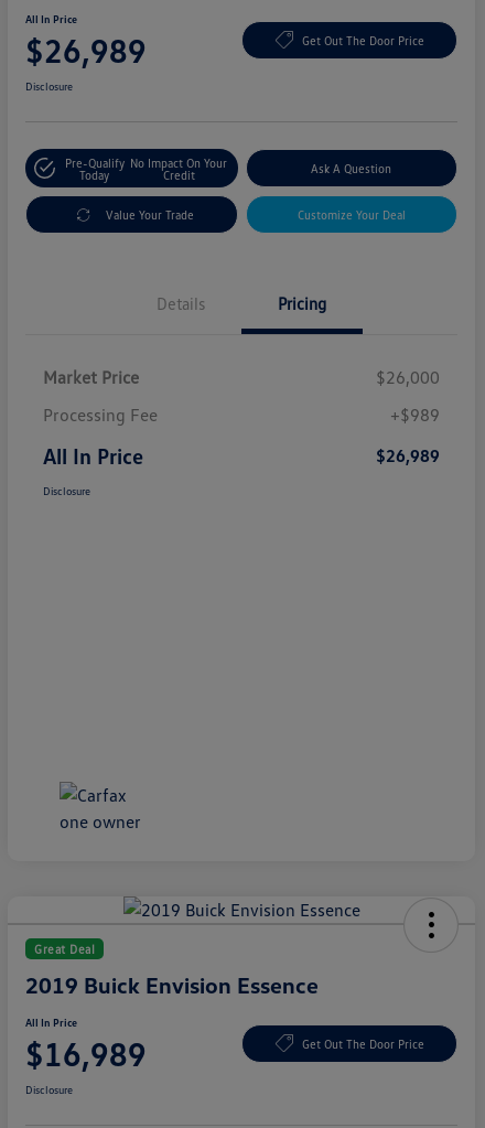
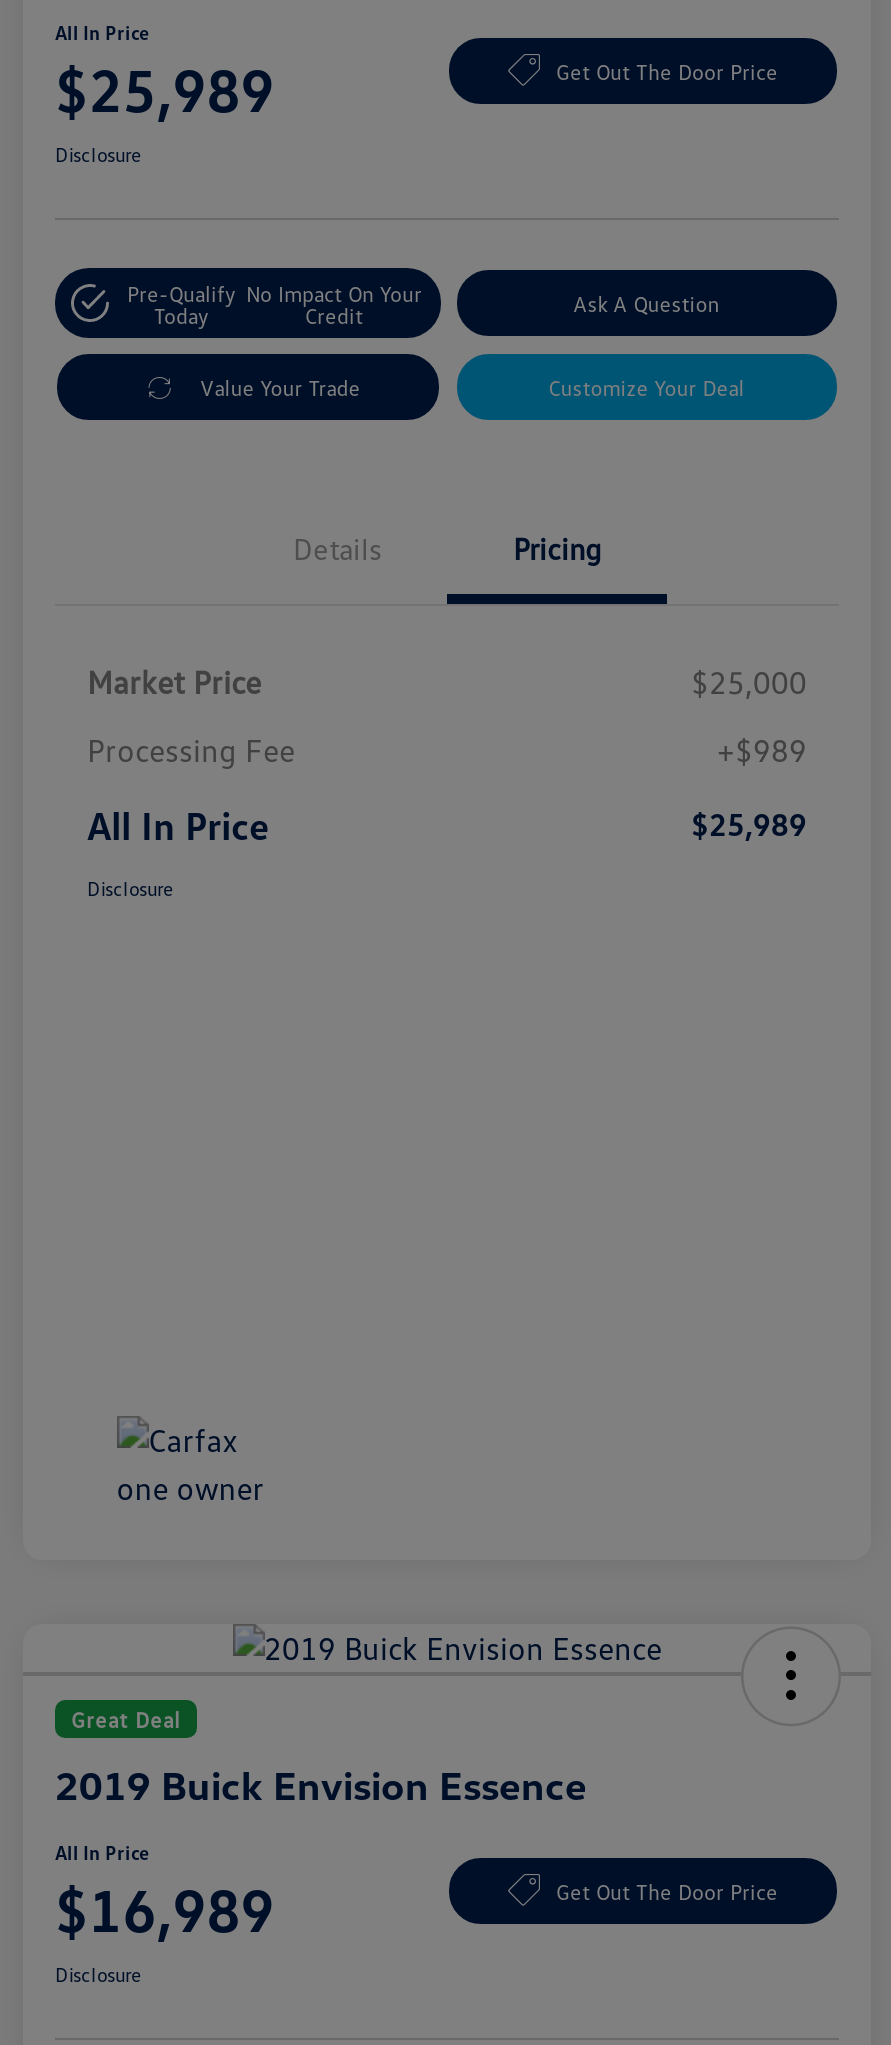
[25,30,147,71] $26,989 -> [55,52,275,126] $25,989
[376,366,440,388] $26,000 -> [691,662,807,702] $25,000
[376,445,440,467] $26,989 -> [691,804,807,844] $25,989

